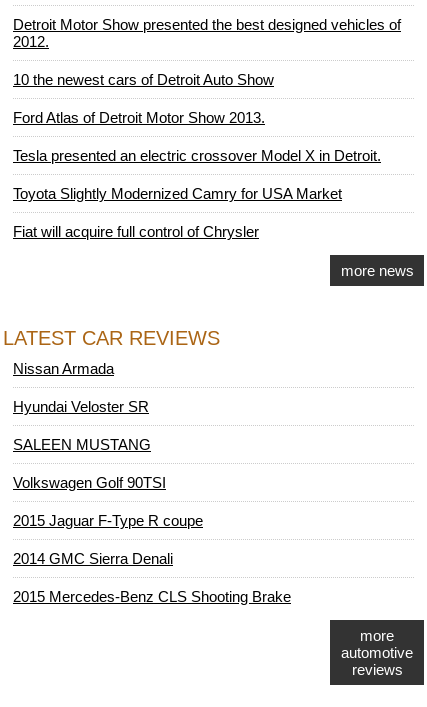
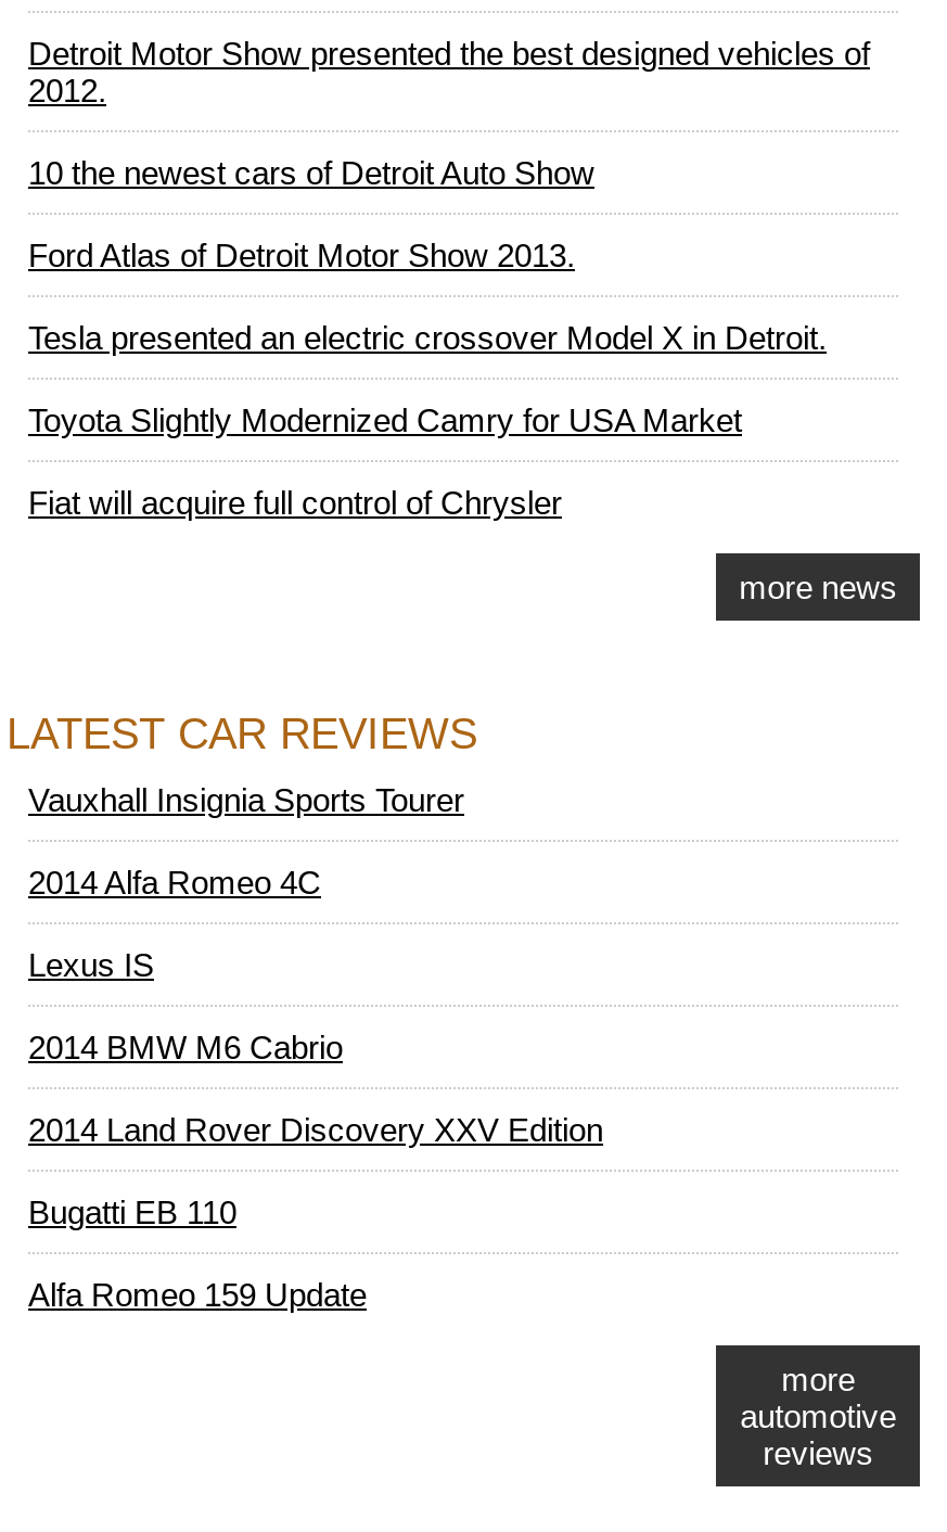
[13,360,114,377] Nissan Armada -> [28,782,464,819] Vauxhall Insignia Sports Tourer
[13,398,149,415] Hyundai Veloster SR -> [28,865,321,902] 2014 Alfa Romeo 4C
[13,436,151,453] SALEEN MUSTANG -> [28,947,154,984] Lexus IS
[13,474,166,491] Volkswagen Golf 90TSI -> [28,1030,343,1067] 2014 BMW M6 Cabrio
[13,512,203,529] 2015 Jaguar F-Type R coupe -> [28,1112,603,1149] 2014 Land Rover Discovery XXV Edition
[13,550,173,567] 2014 GMC Sierra Denali -> [28,1195,236,1231] Bugatti EB 110
[13,588,291,605] 2015 Mercedes-Benz CLS Shooting Brake -> [28,1277,367,1314] Alfa Romeo 159 Update

